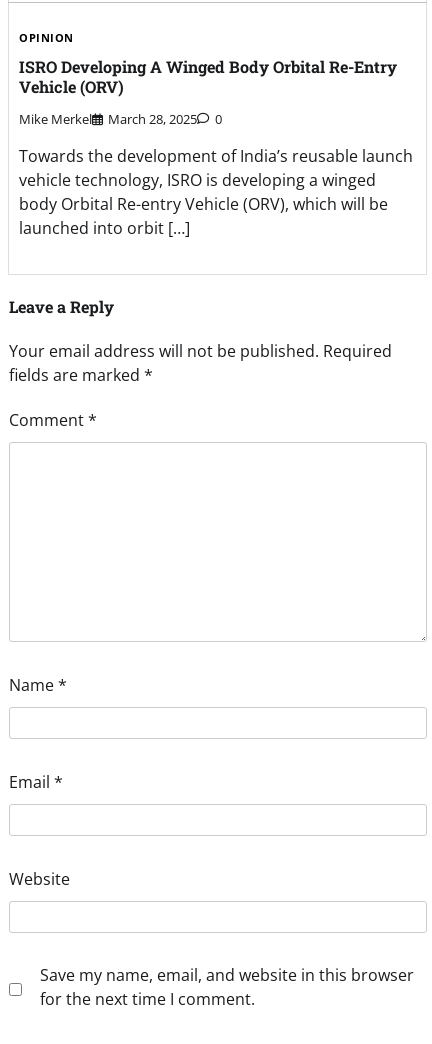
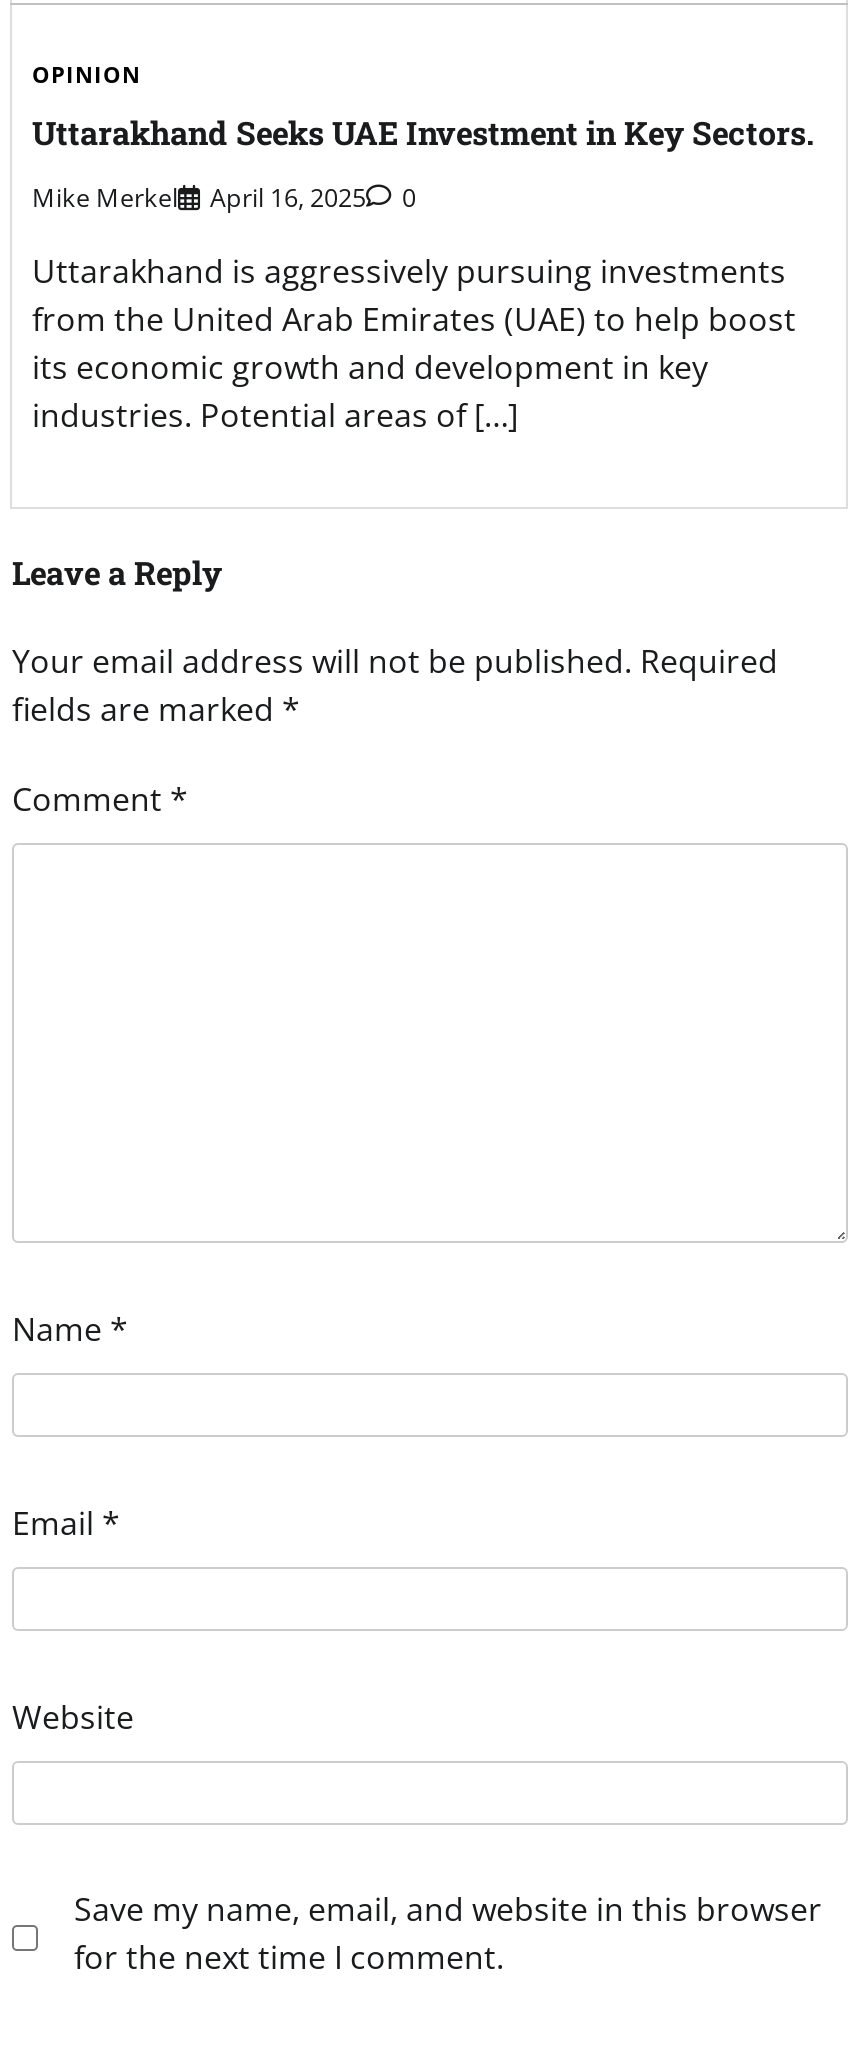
[19,56,397,97] ISRO Developing A Winged Body Orbital Re-Entry | Vehicle (ORV) -> [32,110,814,152] Uttarakhand Seeks UAE Investment in Key Sectors.
[19,110,222,128] Mike Merkel March 28, 2025 0 -> [32,179,416,215] Mike Merkel April 16, 2025 0
[19,145,413,239] Towards the development of India’s reusable launch | vehicle technology, ISRO is developing a winged | body Orbital Re-entry Vehicle (ORV), which will be | launched into orbit […] -> [32,249,796,437] Uttarakhand is aggressively pursuing investments | from the United Arab Emirates (UAE) to help boost | its economic growth and development in key | industries. Potential areas of […]

